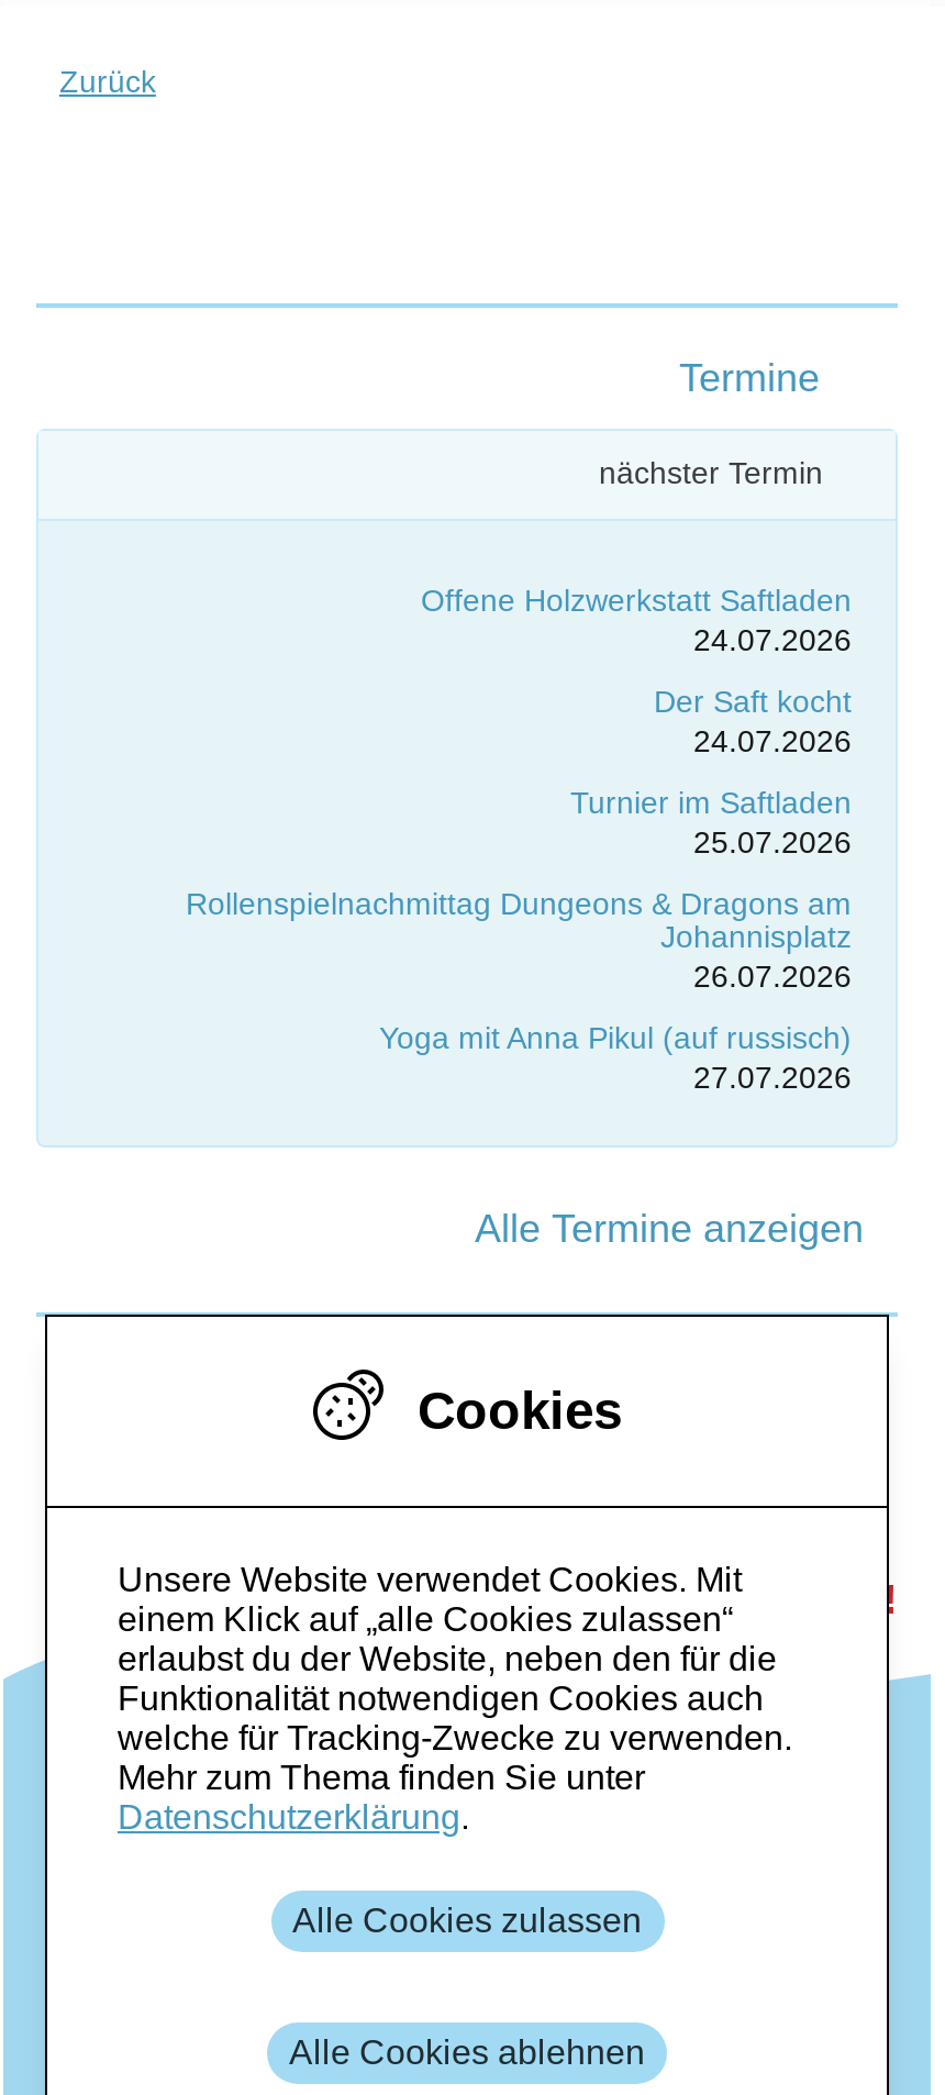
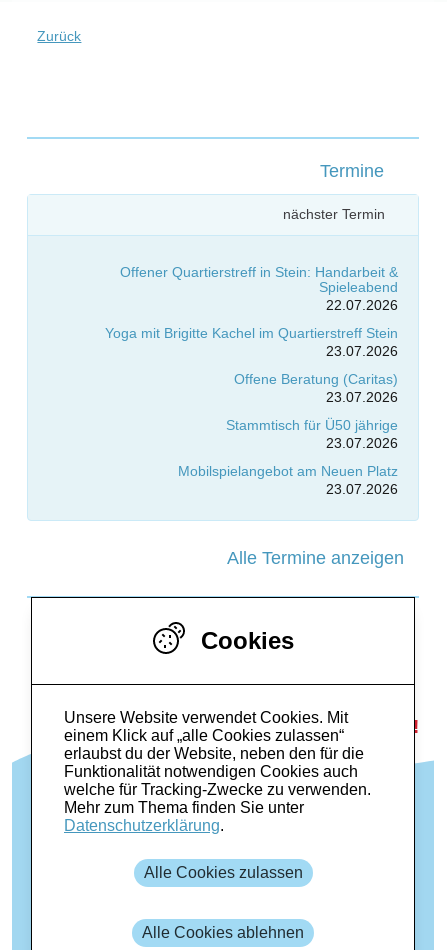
[421,583,852,658] Offene Holzwerkstatt Saftladen | 24.07.2026 -> [120,264,398,313] Offener Quartierstreff in Stein: Handarbeit & | Spieleabend | 22.07.2026
[654,684,852,759] Der Saft kocht | 24.07.2026 -> [105,325,398,359] Yoga mit Brigitte Kachel im Quartierstreff Stein | 23.07.2026
[570,785,852,860] Turnier im Saftladen | 25.07.2026 -> [234,371,398,405] Offene Beratung (Caritas) | 23.07.2026
[186,887,852,994] Rollenspielnachmittag Dungeons & Dragons am | Johannisplatz | 26.07.2026 -> [226,417,398,451] Stammtisch für Ü50 jährige | 23.07.2026
[379,1021,852,1095] Yoga mit Anna Pikul (auf russisch) | 27.07.2026 -> [178,463,398,497] Mobilspielangebot am Neuen Platz | 23.07.2026

